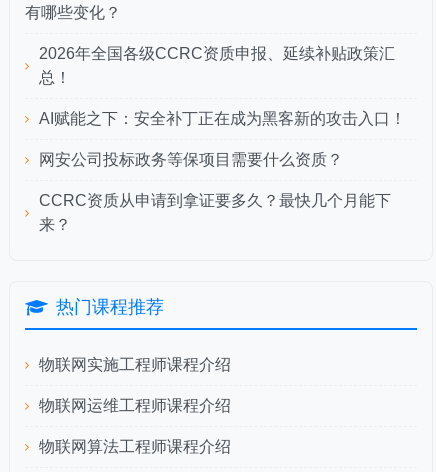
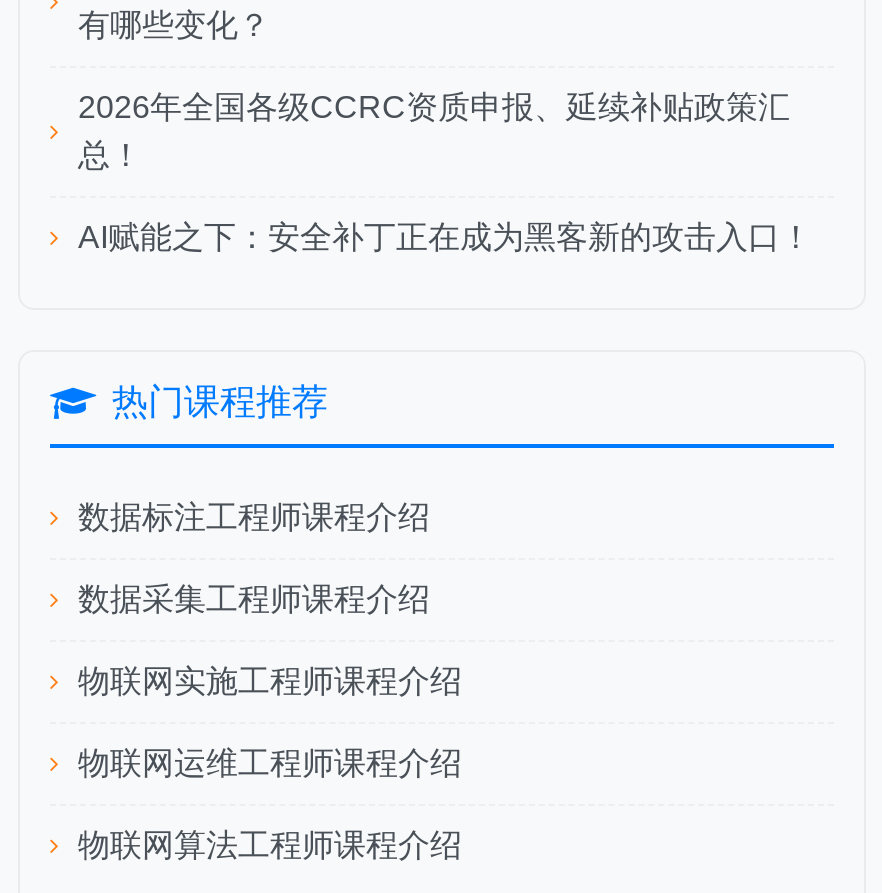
[39,151,391,233] 网安公司投标政务等保项目需要什么资质？ | CCRC资质从申请到拿证要多久？最快几个月能下 | 来？ -> none
moved [56,297,164,317] -> [112,382,328,422]: 热门课程推荐
none -> [78,500,430,616] 数据标注工程师课程介绍 | 数据采集工程师课程介绍

